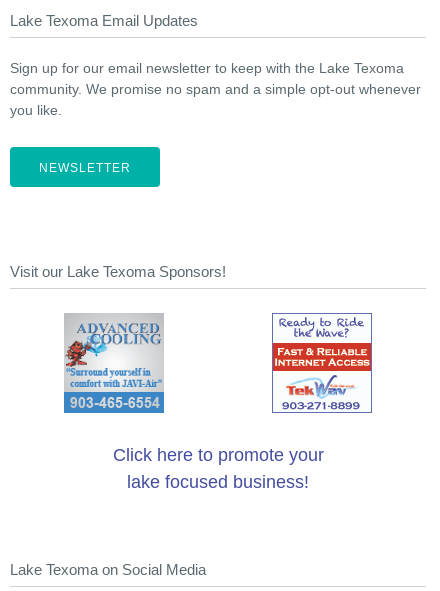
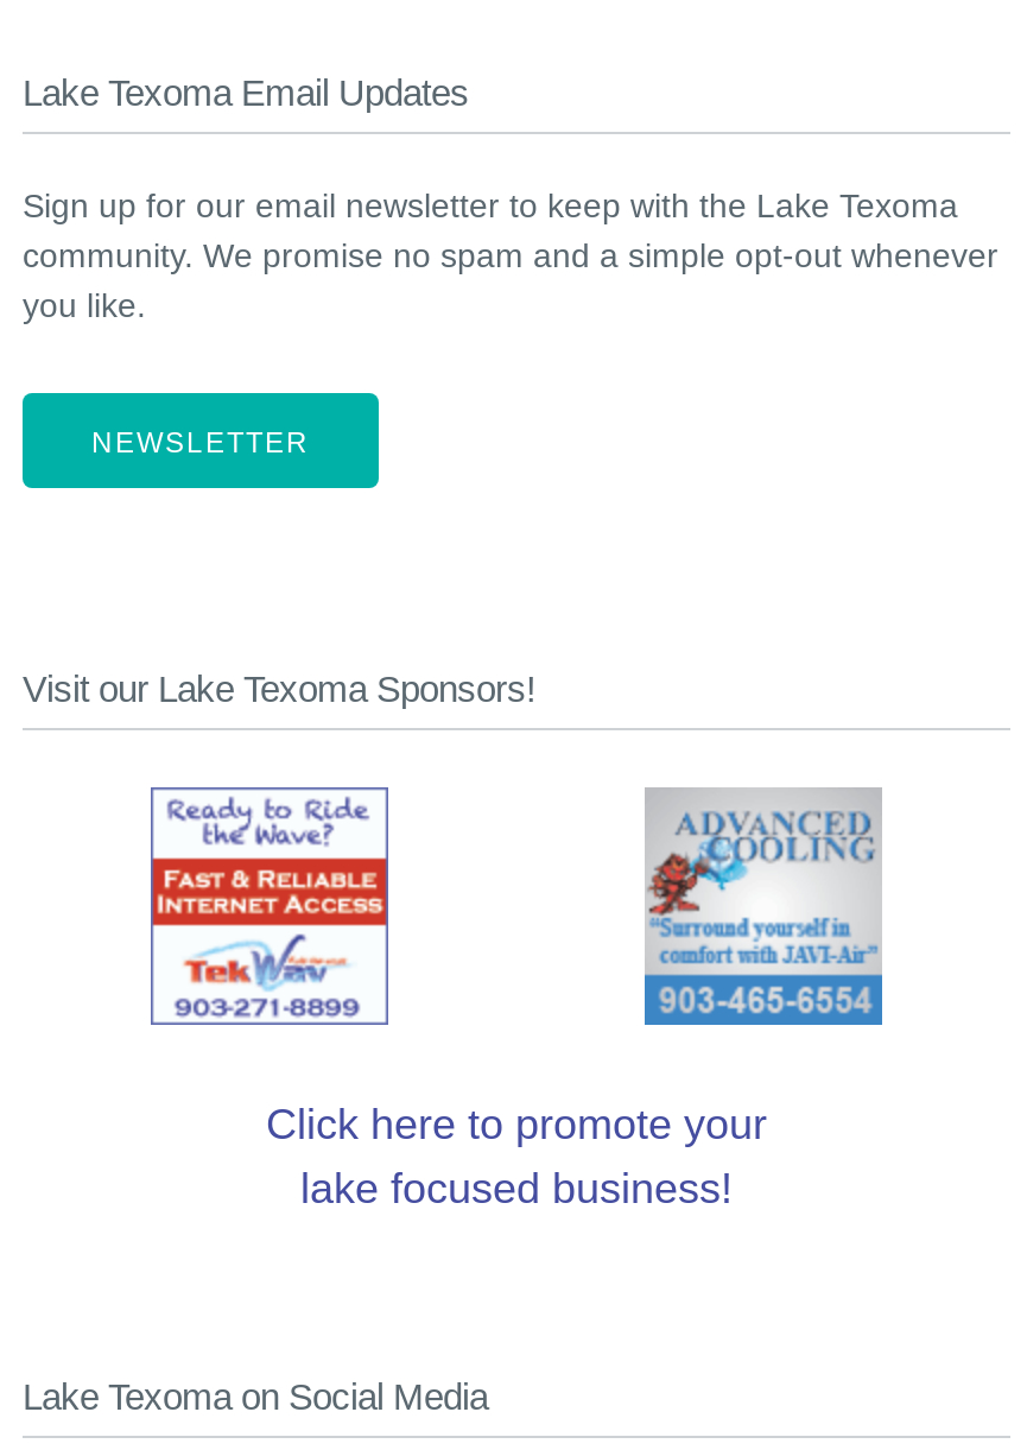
[64,315,164,413] [image] -> [151,792,388,1022] [image]
[272,315,372,412] [image] -> [645,792,882,1025] [image]

